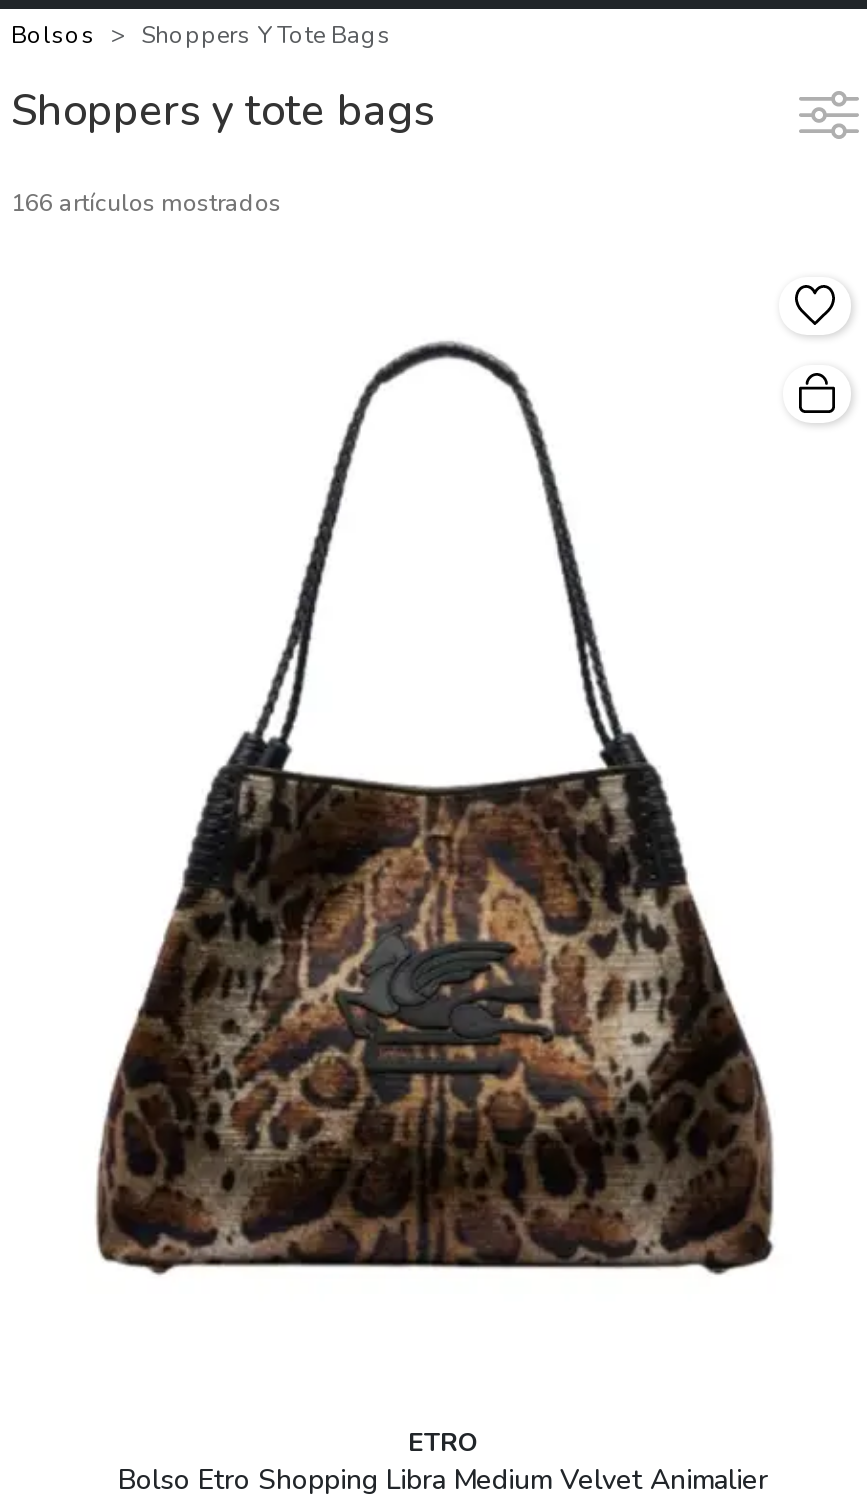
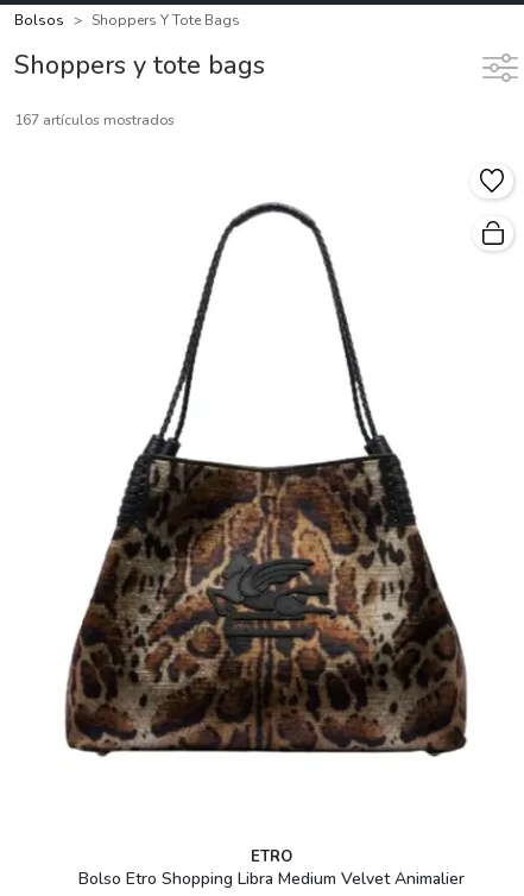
[11,187,281,219] 166 artículos mostrados -> [14,111,175,130] 167 artículos mostrados

